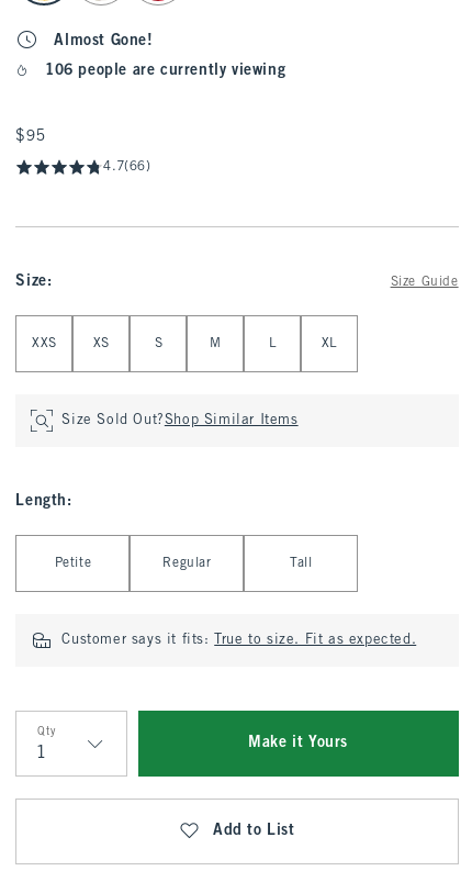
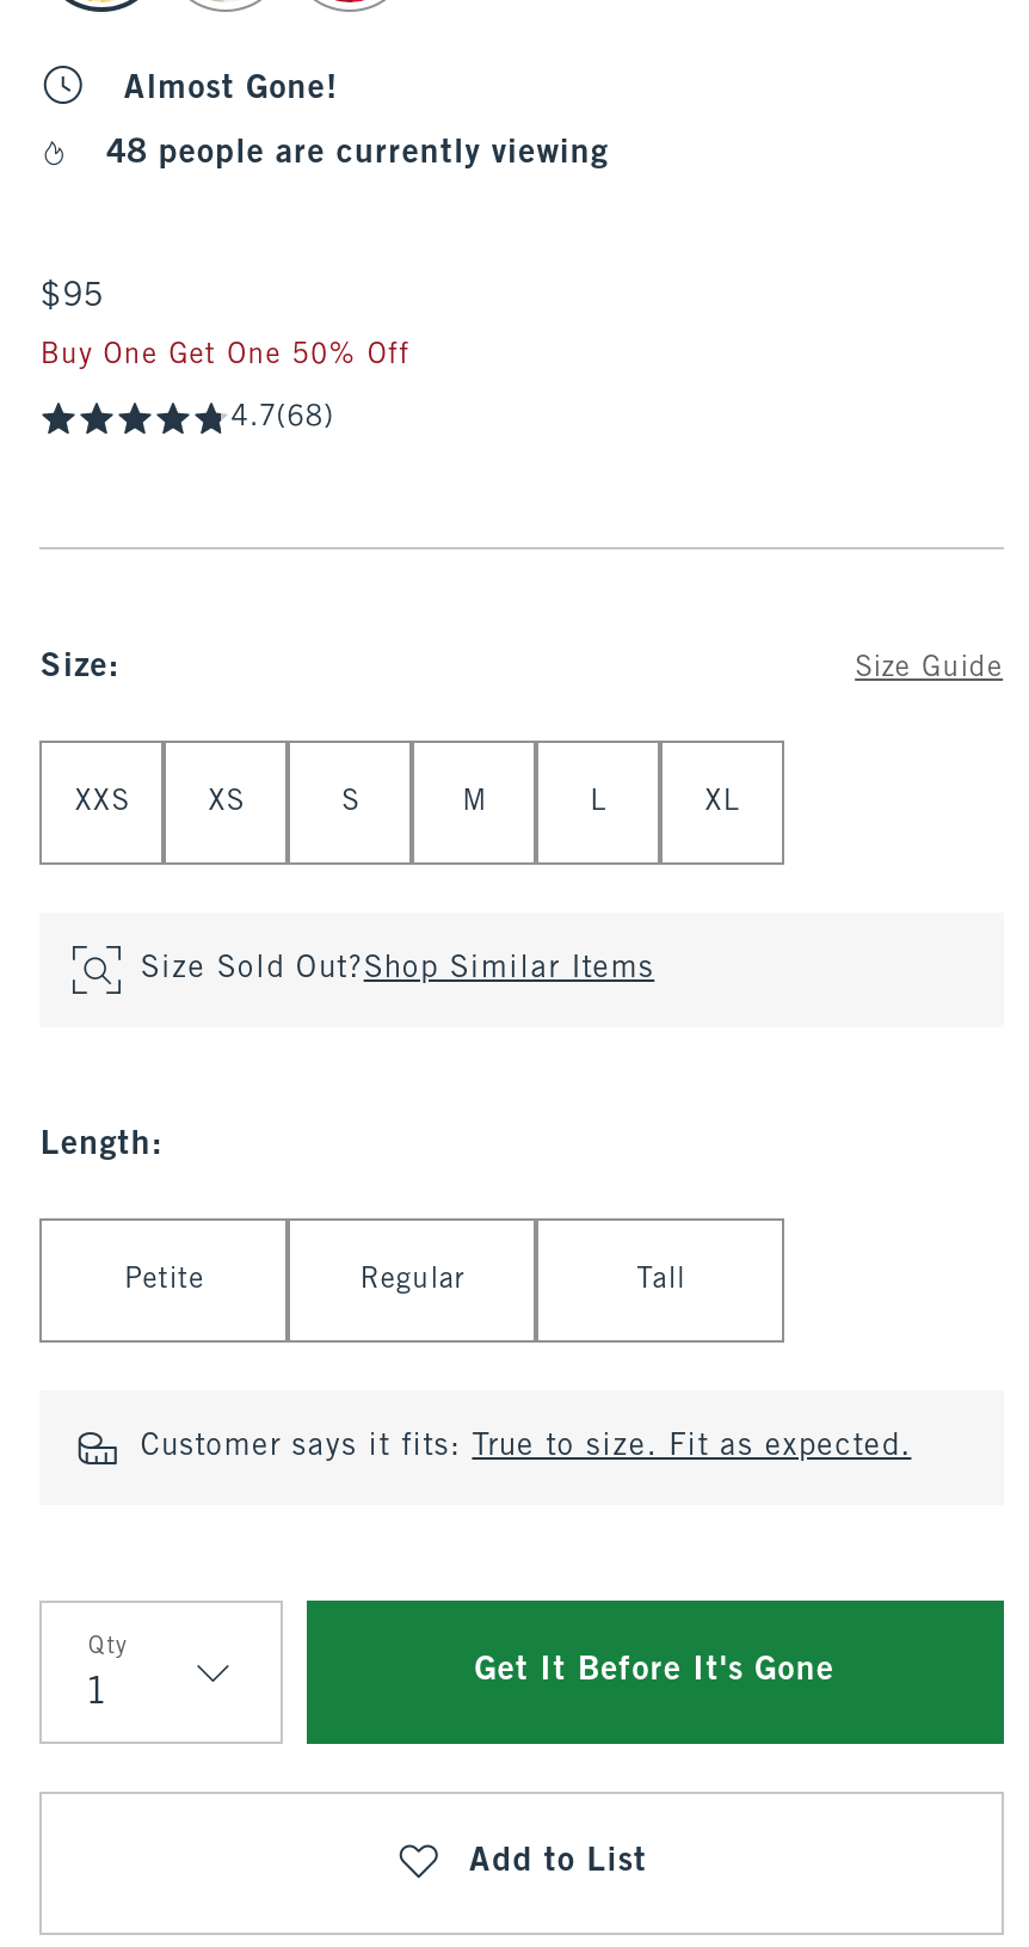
[46,64,286,78] 106 people are currently viewing -> [106,139,609,170] 48 people are currently viewing
[104,160,151,174] 4.7(66) -> [40,342,410,432] Buy One Get One 50% Off | 4.7(68)
[248,736,348,750] Make it Yours -> [475,1656,835,1687] Get It Before It's Gone

